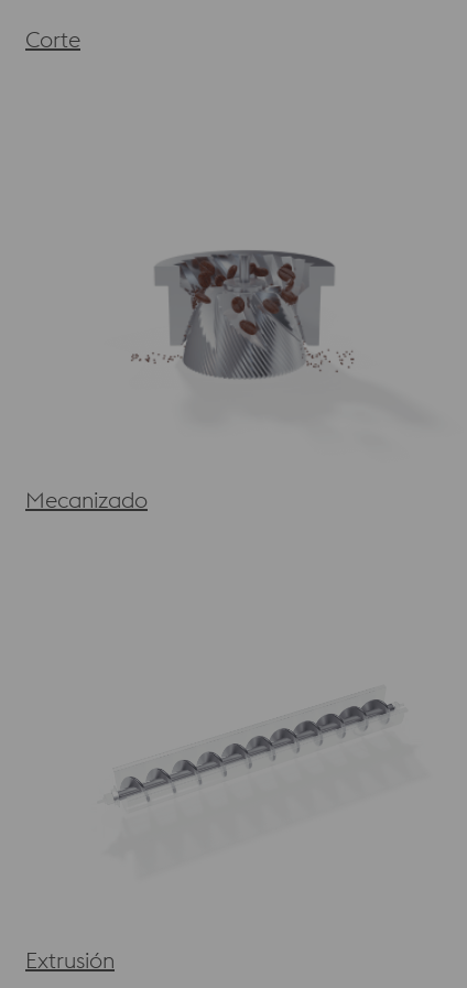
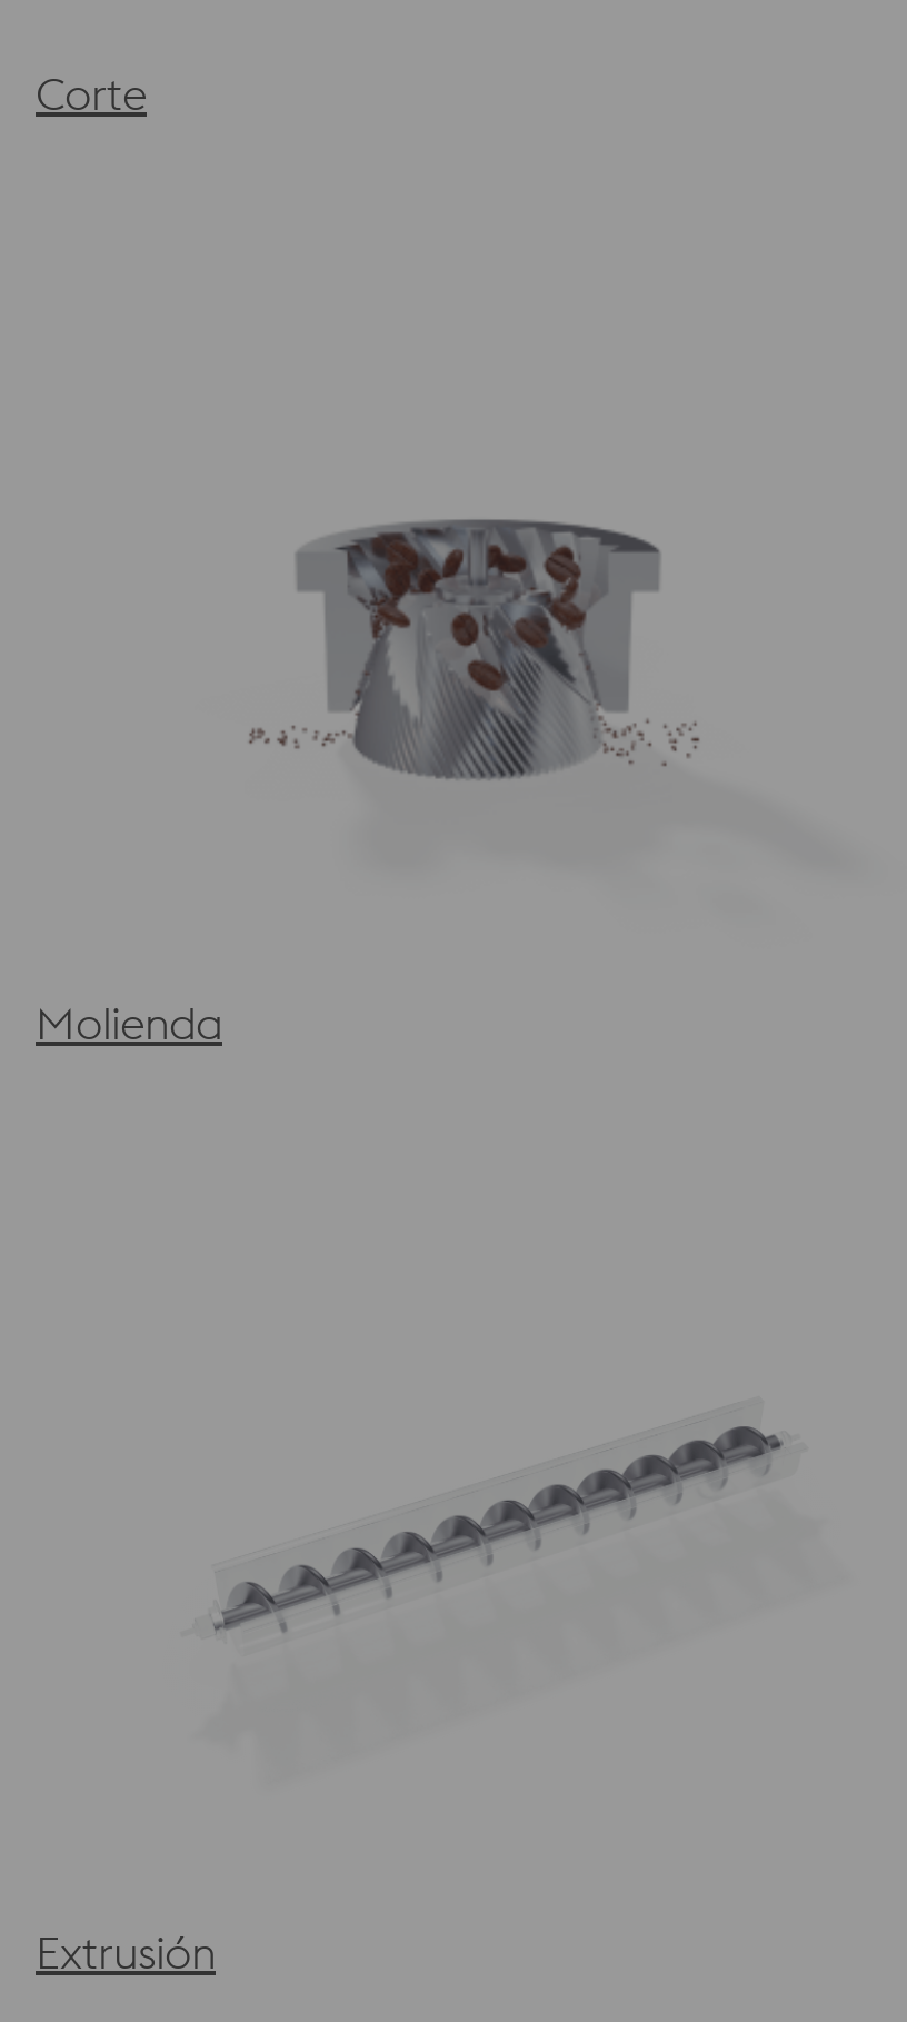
[25,486,148,513] Mecanizado -> [36,995,222,1050] Molienda

